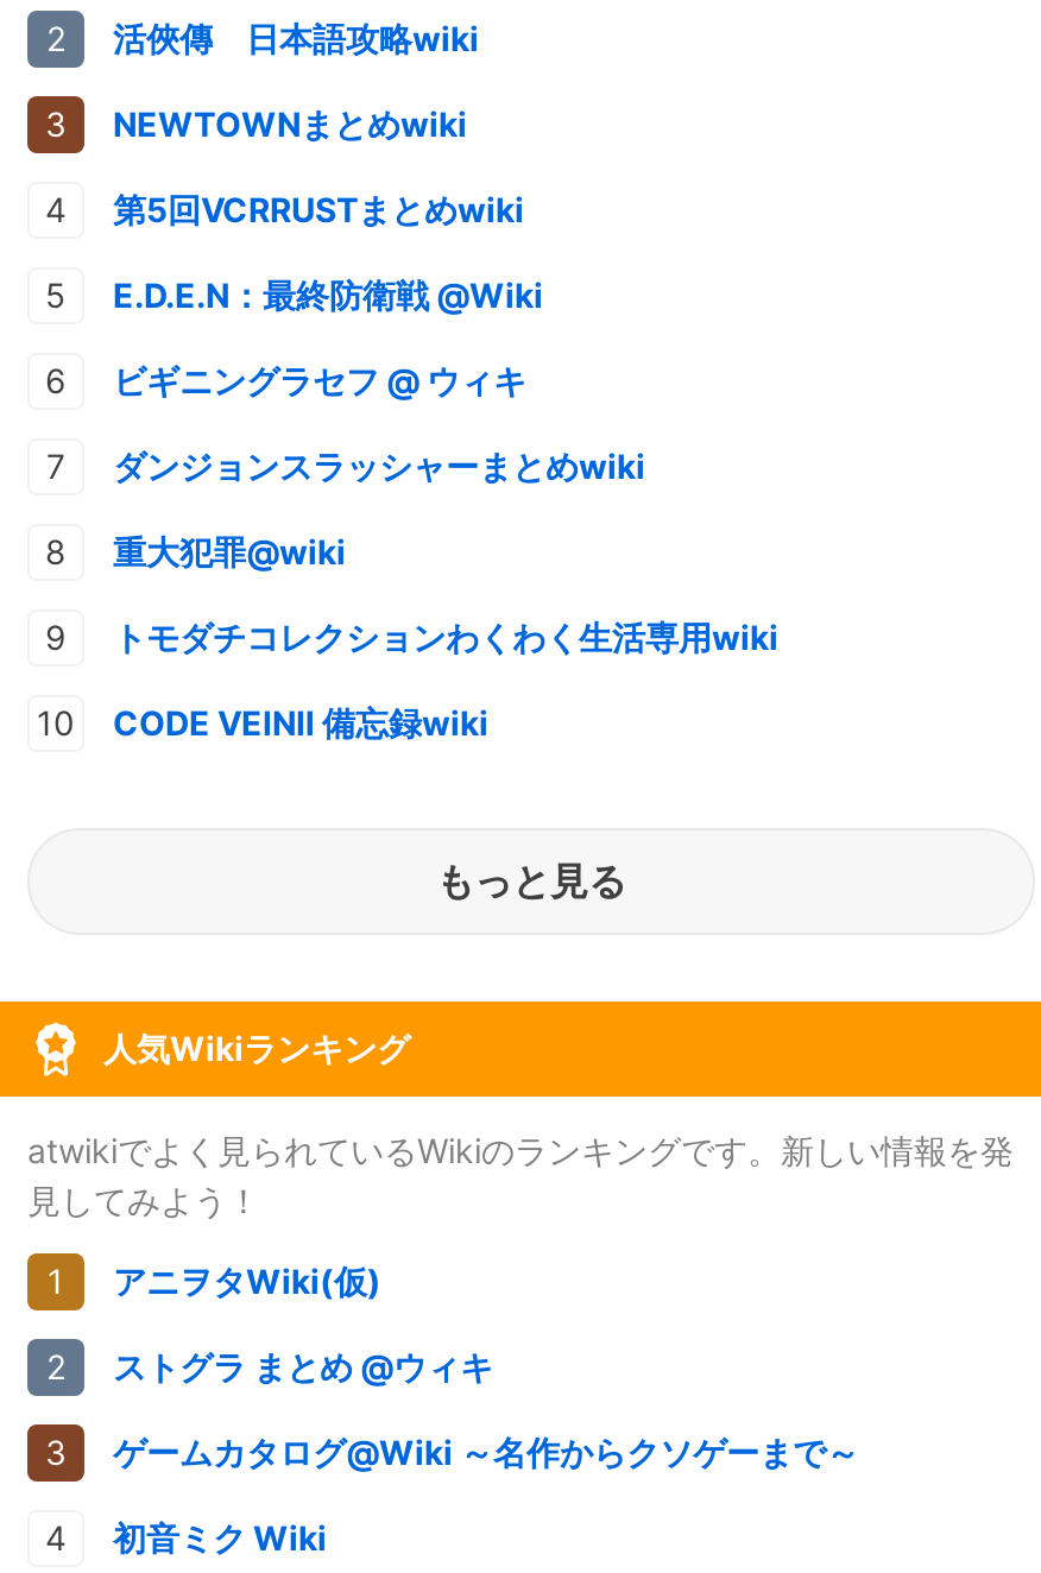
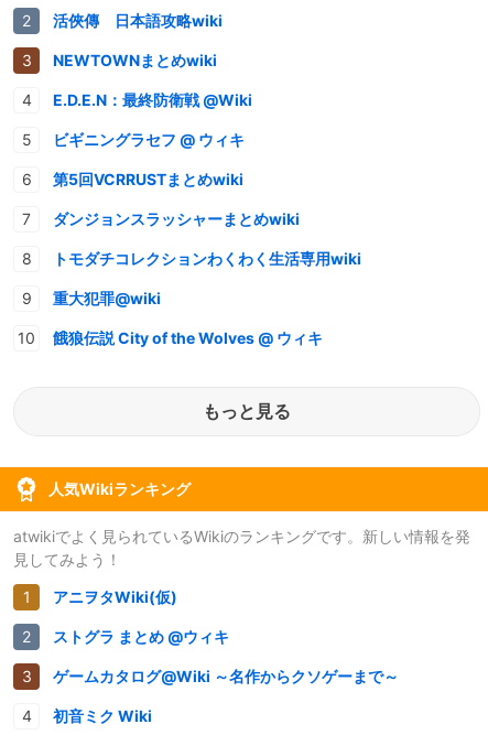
moved [113,188,524,228] -> [53,169,243,188]: 第5回VCRRUSTまとめwiki
moved [113,273,543,399] -> [53,90,252,148]: E.D.E.N：最終防衛戦 @Wiki | ビギニングラセフ @ ウィキ
moved [113,530,346,571] -> [53,288,161,307]: 重大犯罪@wiki
moved [113,616,778,656] -> [53,249,361,267]: トモダチコレクションわくわく生活専用wiki
[113,701,488,742] CODE VEINⅡ 備忘録wiki -> [53,328,323,347] 餓狼伝説 City of the Wolves @ ウィキ

